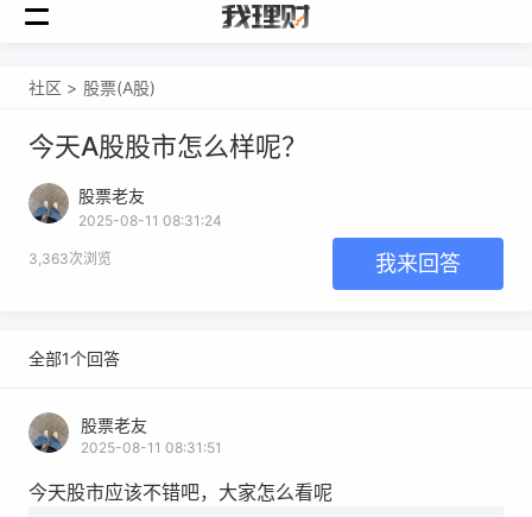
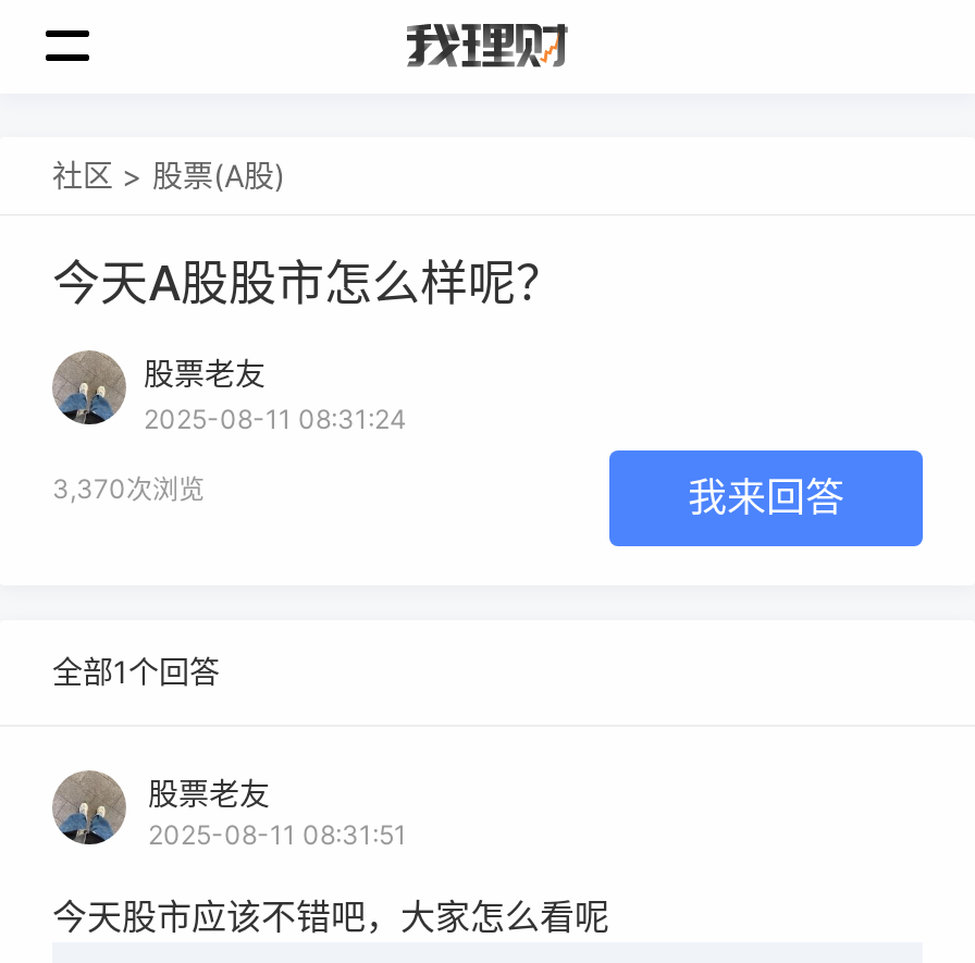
[28,250,112,267] 3,363次浏览 -> [52,472,205,505] 3,370次浏览

